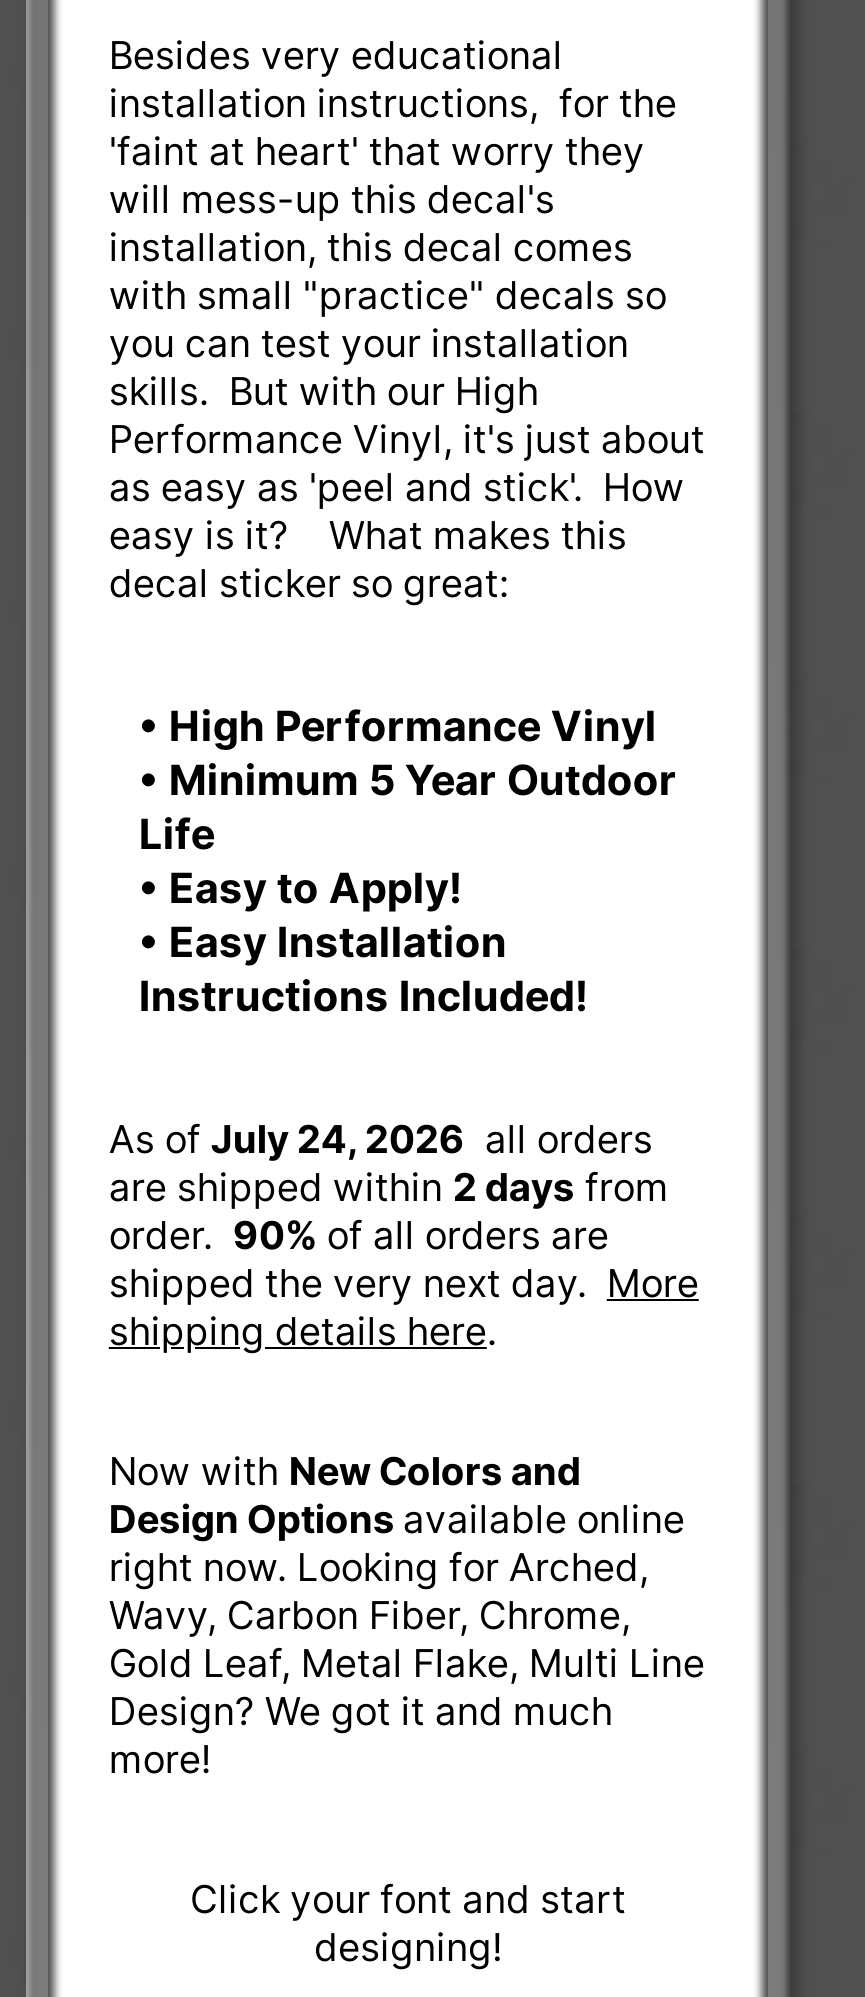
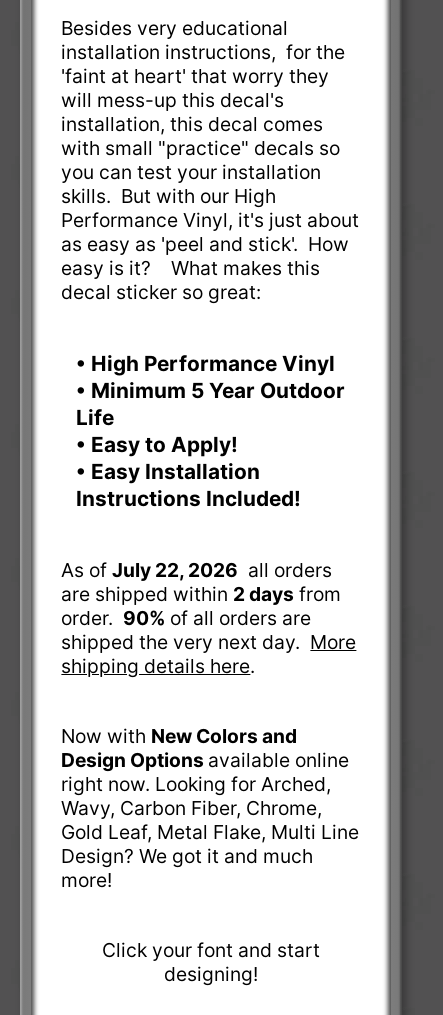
[109,1115,653,1163] As of July 24, 2026 all orders -> [61,558,332,582] As of July 22, 2026 all orders

